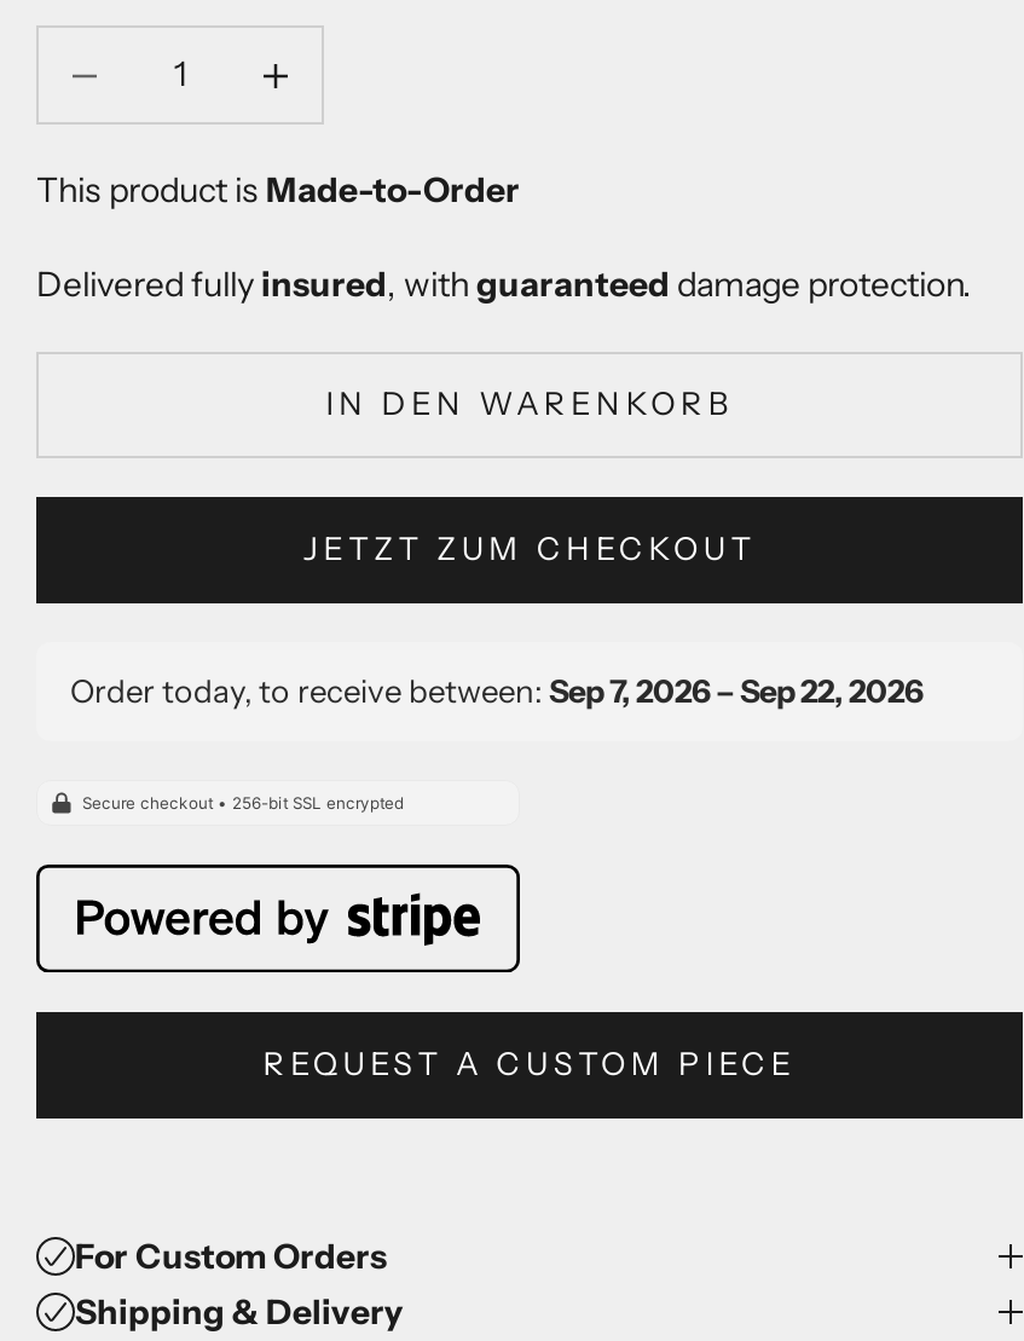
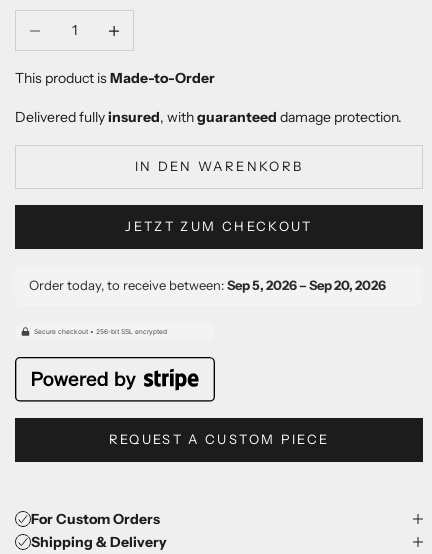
[70,670,924,709] Order today, to receive between: Sep 7, 2026 – Sep 22, 2026 -> [29,276,386,292] Order today, to receive between: Sep 5, 2026 – Sep 20, 2026

